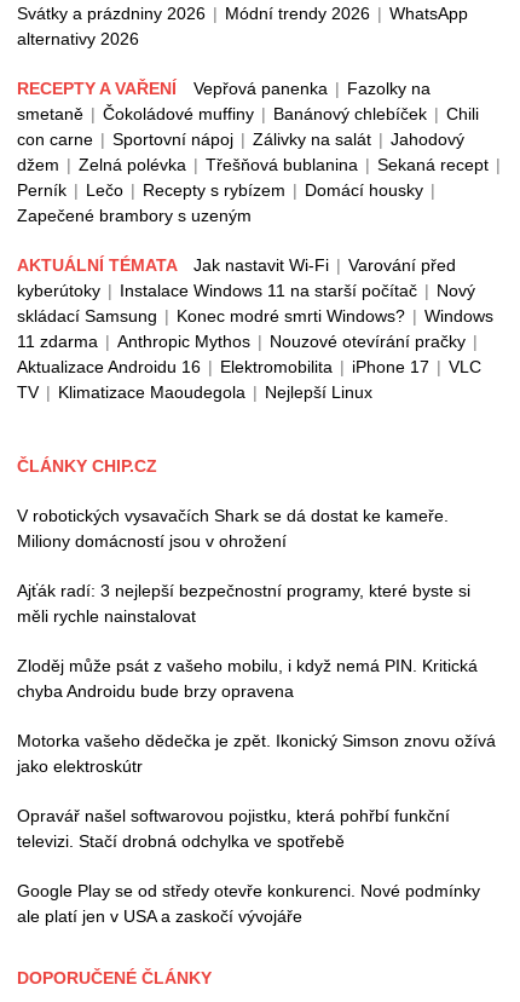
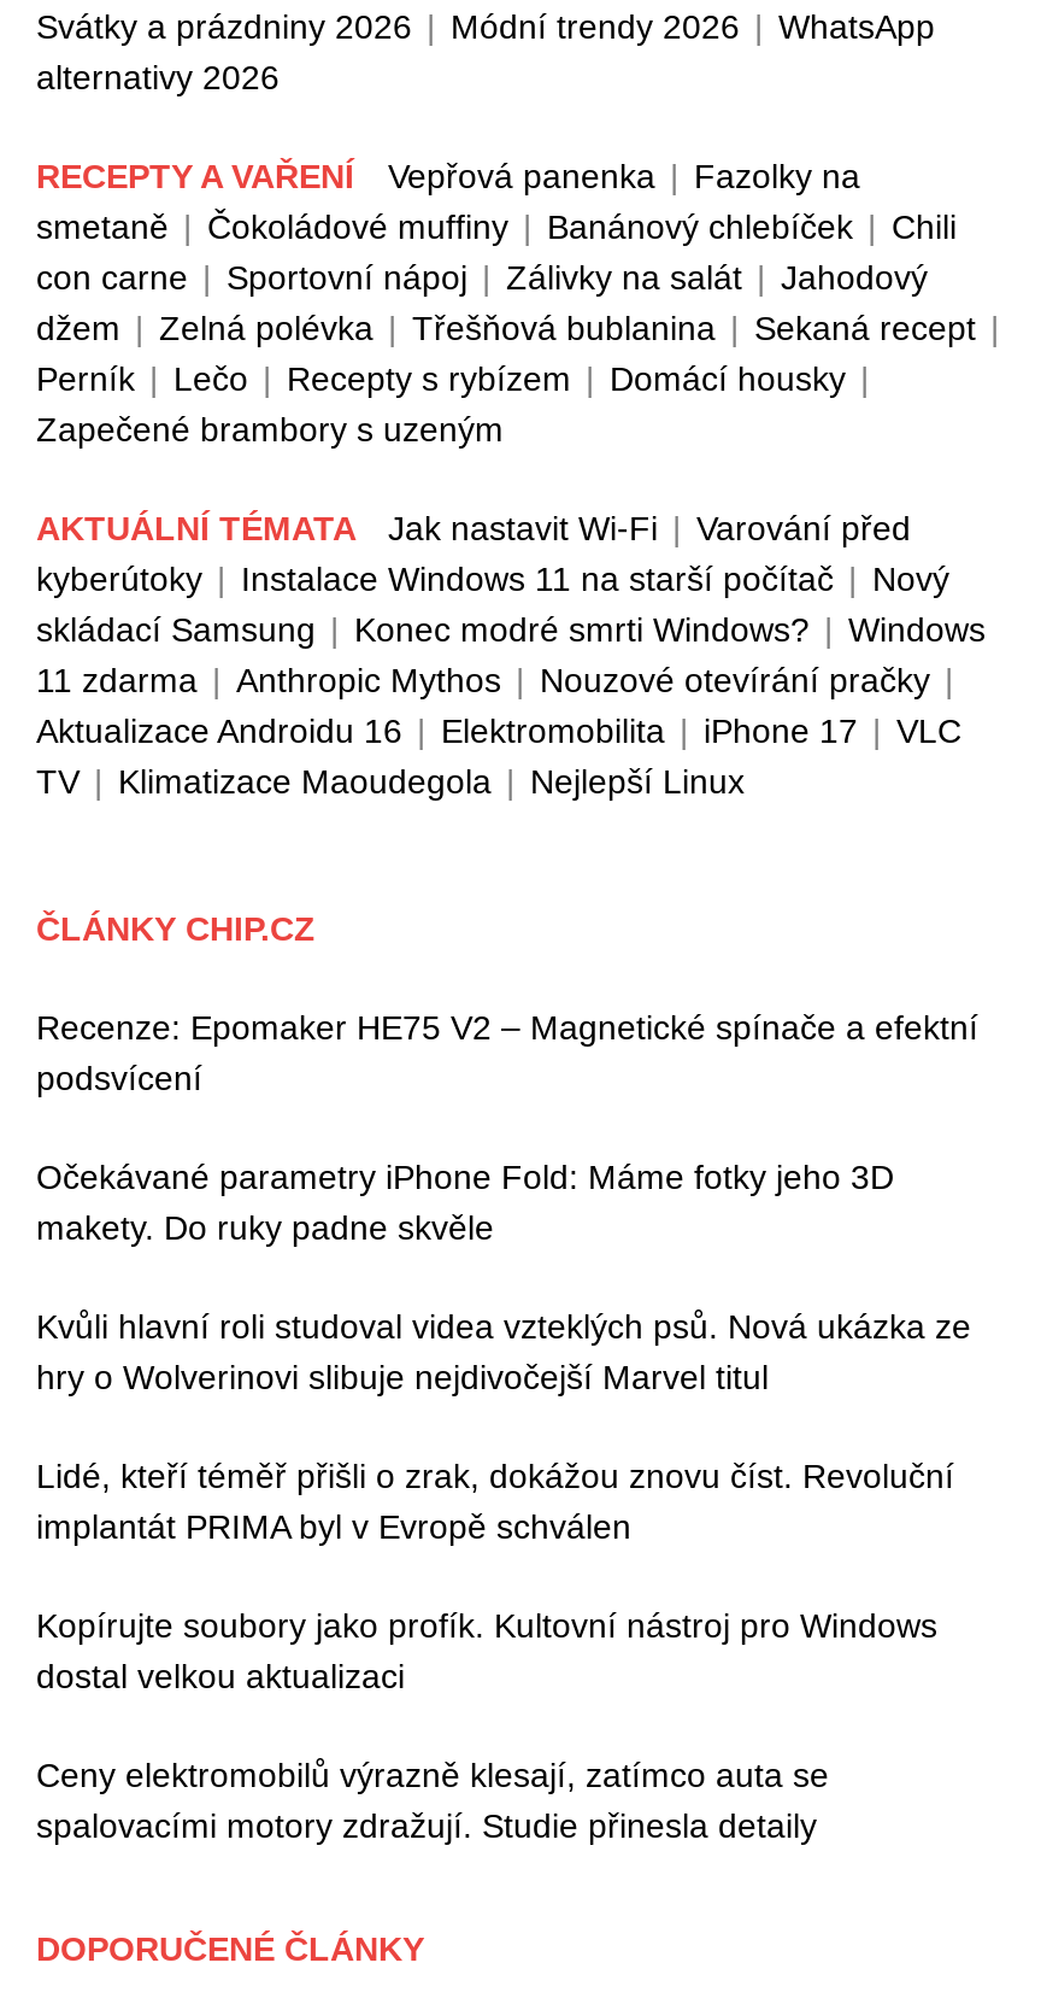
[17,506,449,551] V robotických vysavačích Shark se dá dostat ke kameře. | Miliony domácností jsou v ohrožení -> [36,1009,978,1098] Recenze: Epomaker HE75 V2 – Magnetické spínače a efektní | podsvícení
[17,581,470,626] Ajťák radí: 3 nejlepší bezpečnostní programy, které byste si | měli rychle nainstalovat -> [36,1158,894,1247] Očekávané parametry iPhone Fold: Máme fotky jeho 3D | makety. Do ruky padne skvěle
[17,656,478,701] Zloděj může psát z vašeho mobilu, i když nemá PIN. Kritická | chyba Androidu bude brzy opravena -> [36,1308,971,1397] Kvůli hlavní roli studoval videa vzteklých psů. Nová ukázka ze | hry o Wolverinovi slibuje nejdivočejší Marvel titul
[17,731,496,776] Motorka vašeho dědečka je zpět. Ikonický Simson znovu ožívá | jako elektroskútr -> [36,1457,954,1546] Lidé, kteří téměř přišli o zrak, dokážou znovu číst. Revoluční | implantát PRIMA byl v Evropě schválen
[17,806,450,851] Opravář našel softwarovou pojistku, která pohřbí funkční | televizi. Stačí drobná odchylka ve spotřebě -> [36,1607,937,1696] Kopírujte soubory jako profík. Kultovní nástroj pro Windows | dostal velkou aktualizaci
[17,881,480,926] Google Play se od středy otevře konkurenci. Nové podmínky | ale platí jen v USA a zaskočí vývojáře -> [36,1756,829,1845] Ceny elektromobilů výrazně klesají, zatímco auta se | spalovacími motory zdražují. Studie přinesla detaily

